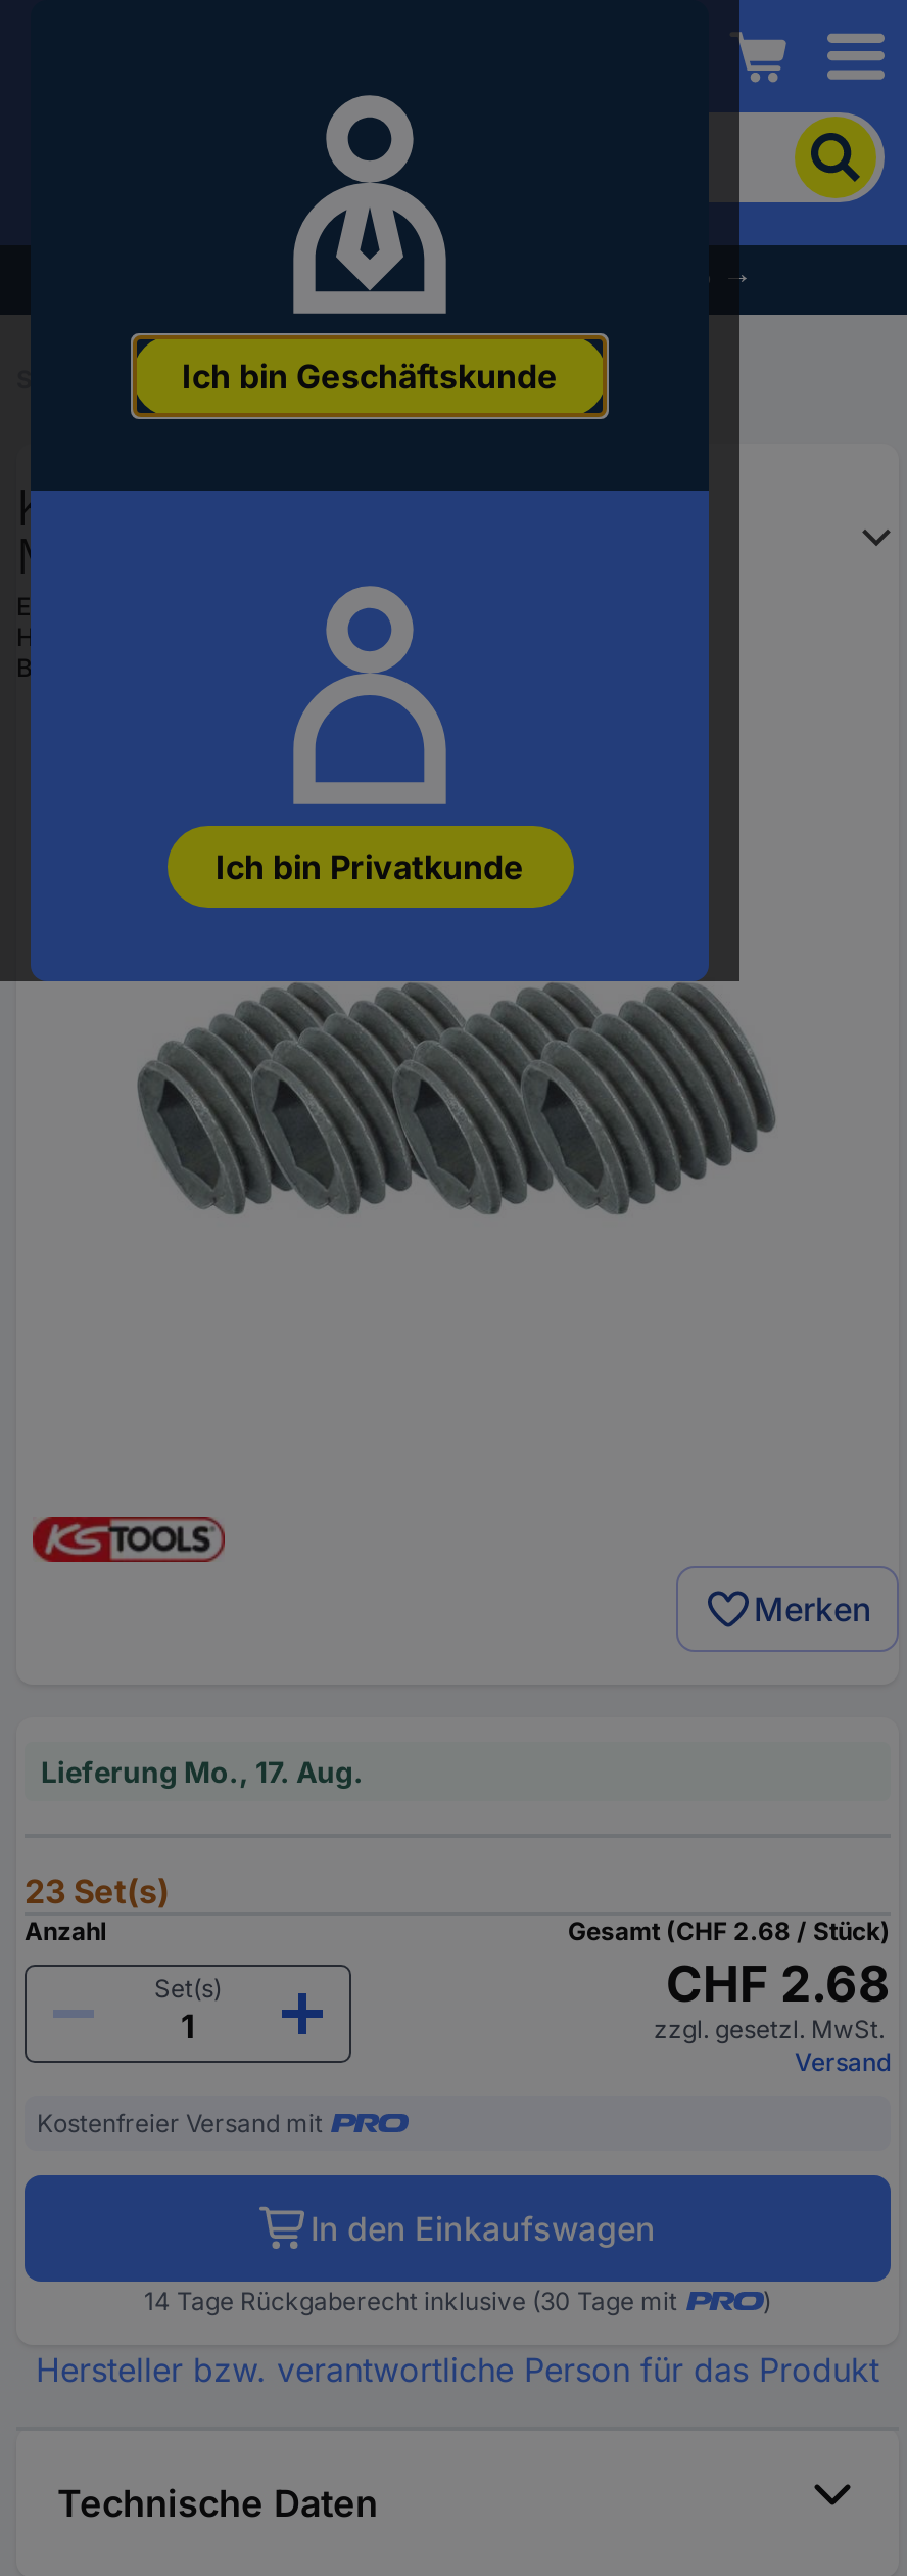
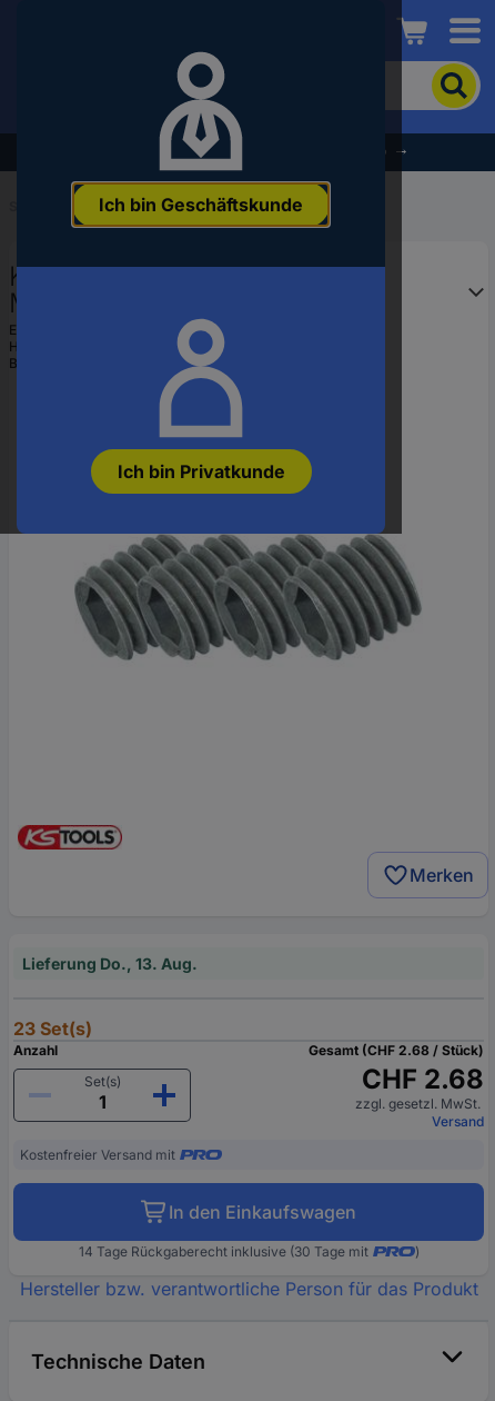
[41,1754,364,1788] Lieferung Mo., 17. Aug. -> [22,954,198,973] Lieferung Do., 13. Aug.

